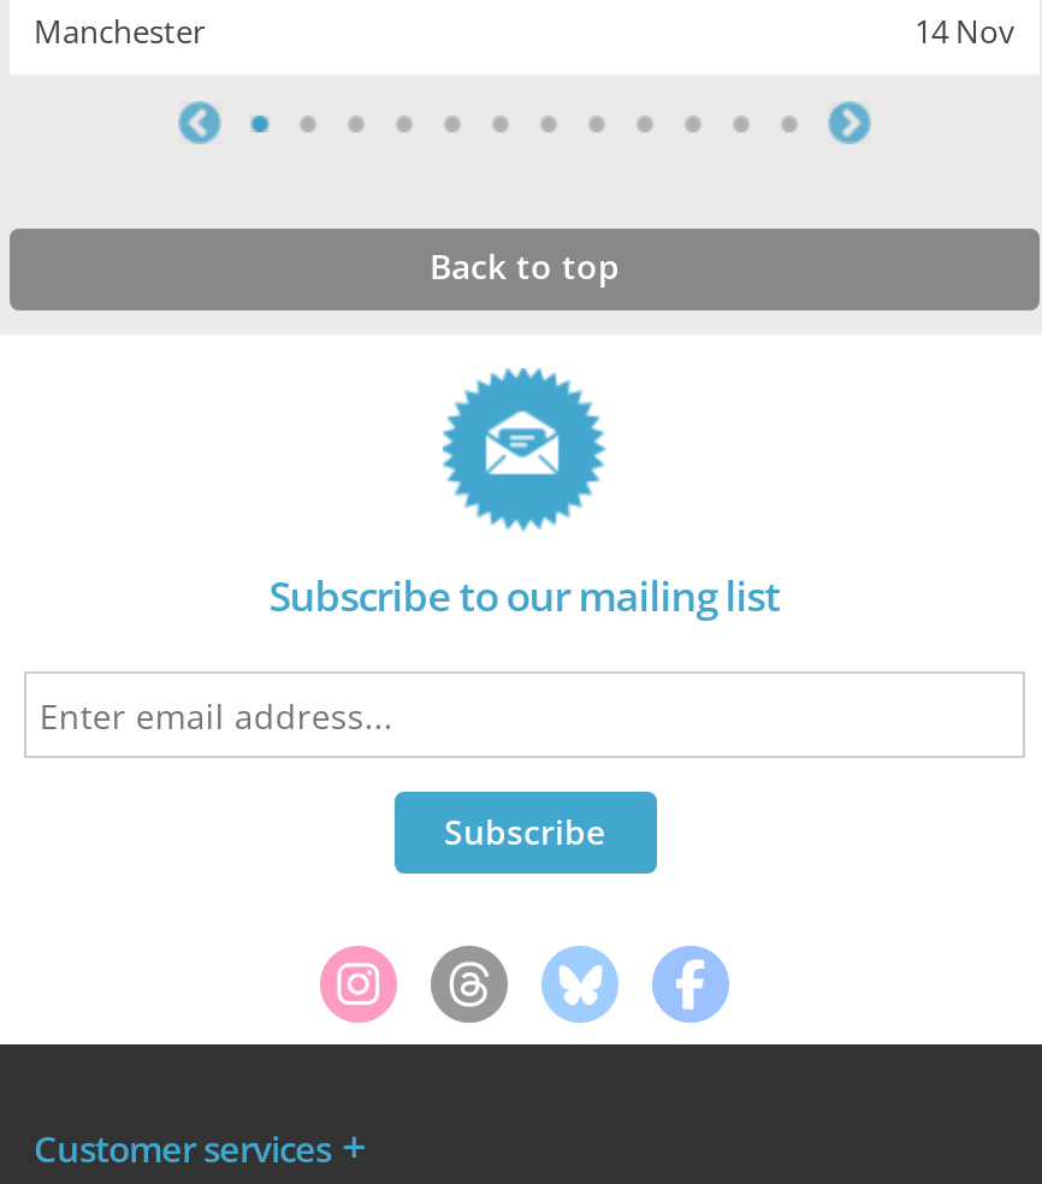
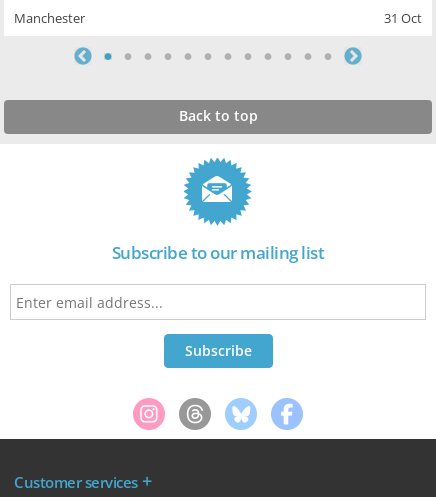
[914,11,1016,54] 14 Nov -> [384,9,422,27] 31 Oct

